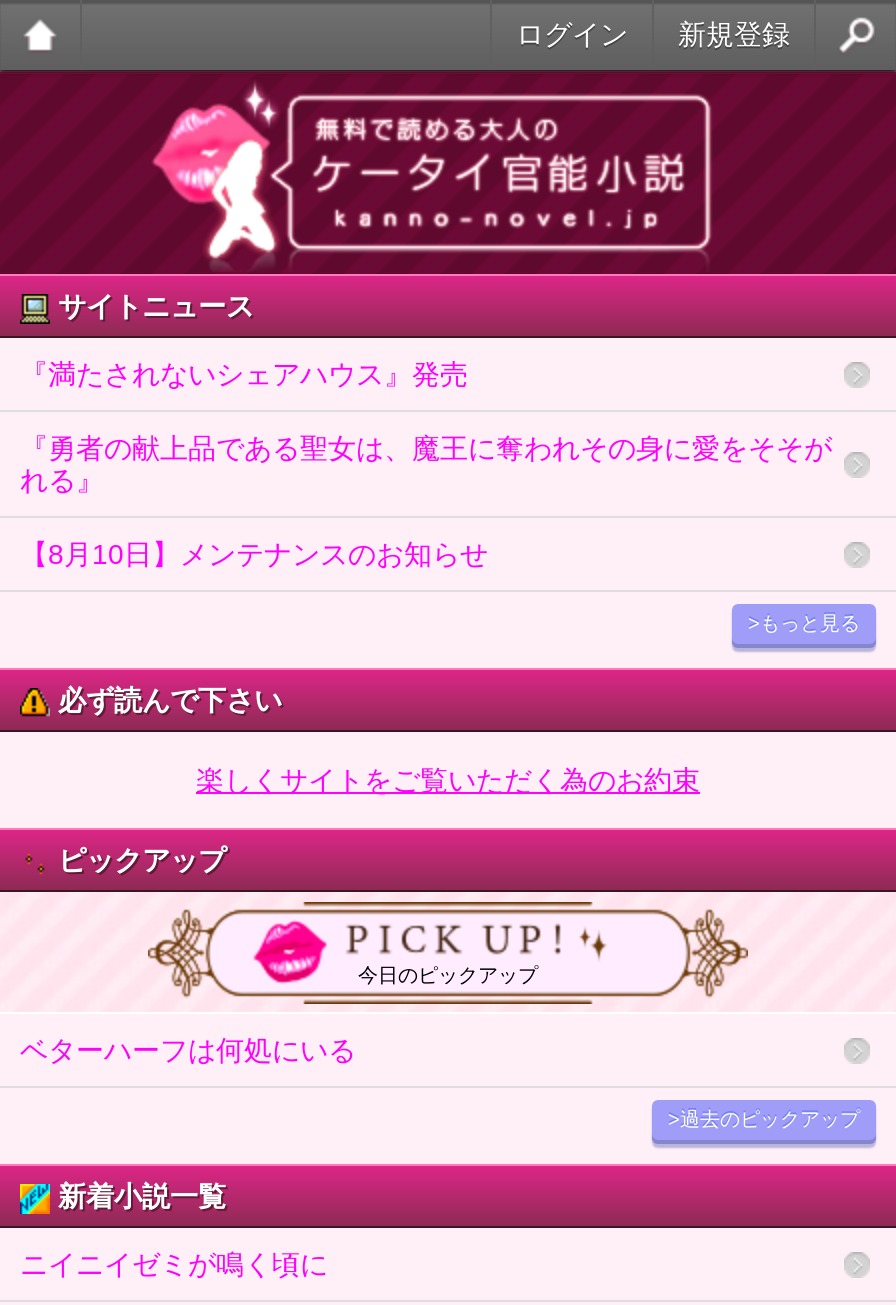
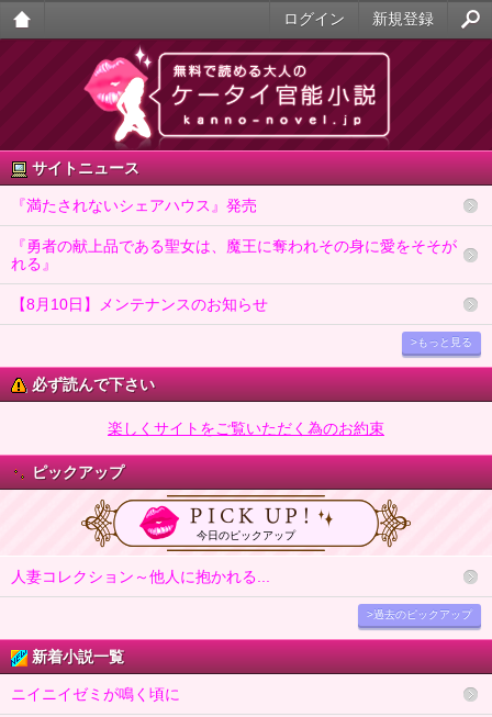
[20,1034,356,1066] ベターハーフは何処にいる -> [11,568,270,585] 人妻コレクション～他人に抱かれる...

